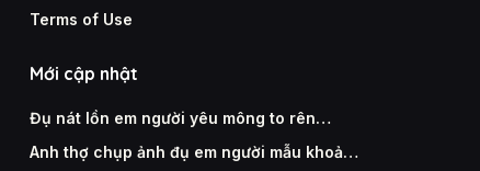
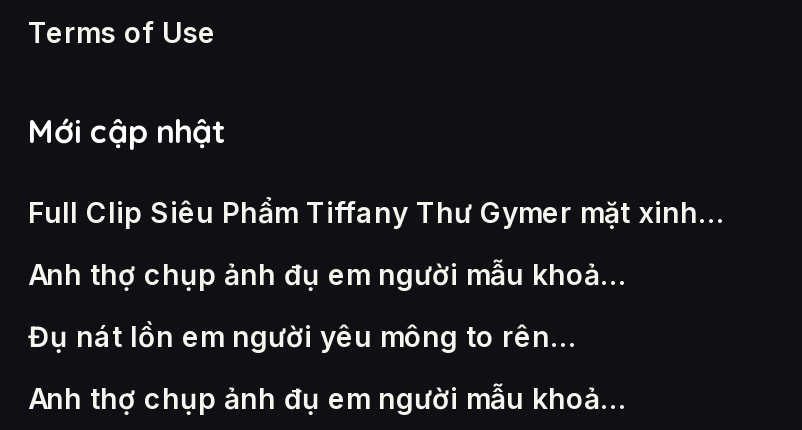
none -> [28,195,726,291] Full Clip Siêu Phẩm Tiffany Thư Gymer mặt xinh… | Anh thợ chụp ảnh đụ em người mẫu khoả…

